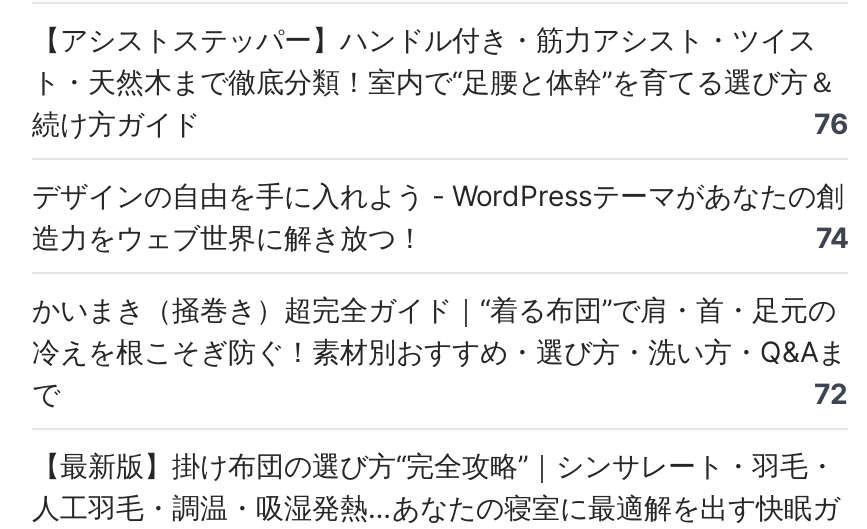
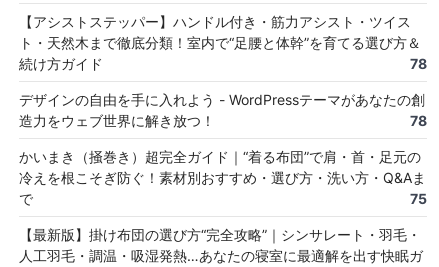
[814,106,848,140] 76 -> [410,55,427,72] 78
[816,220,848,254] 74 -> [410,112,427,129] 78
[814,376,848,410] 72 -> [410,190,427,207] 75

